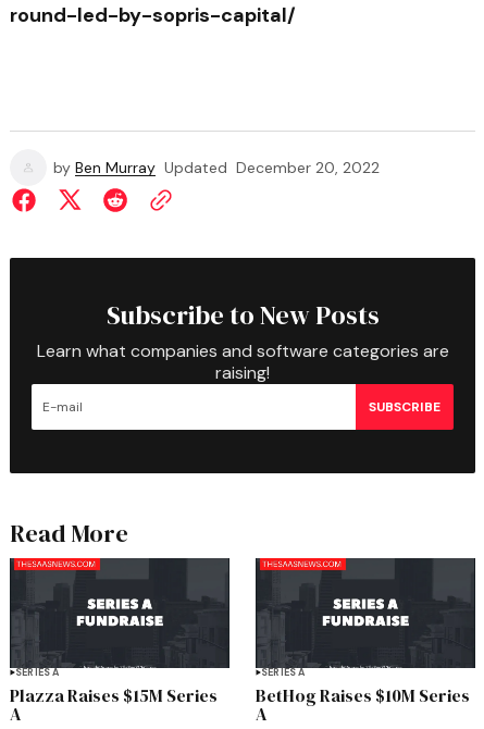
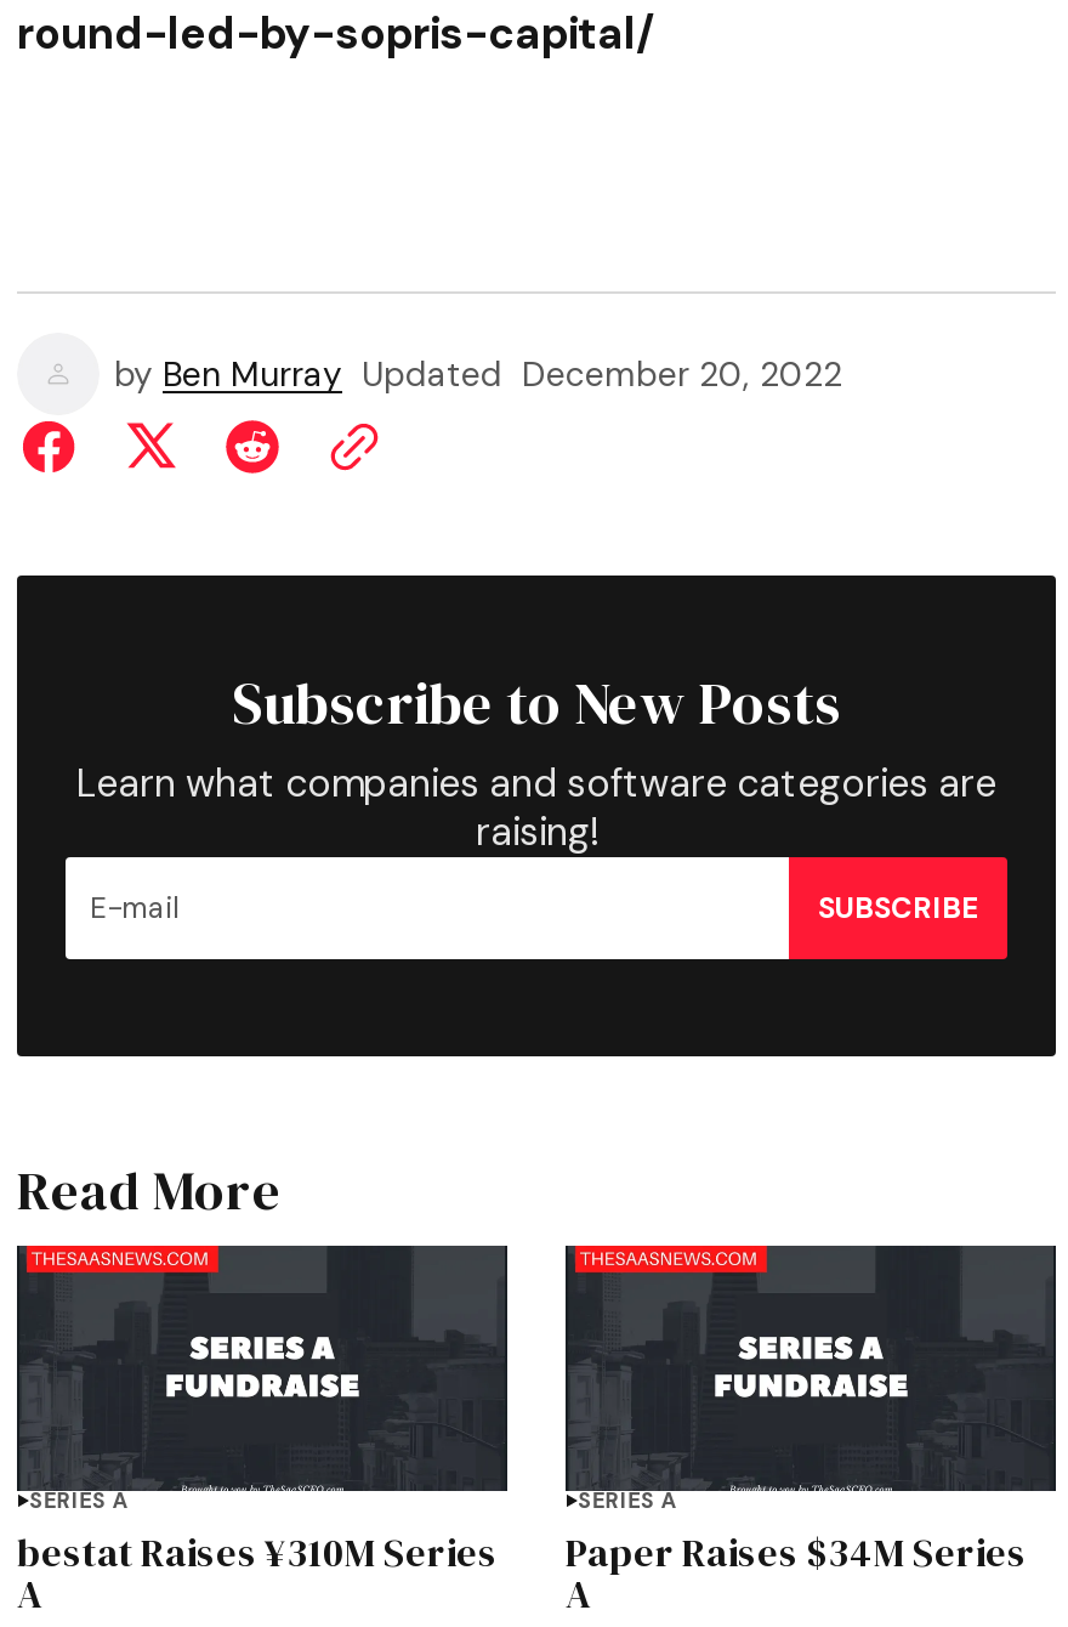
[10,683,218,707] Plazza Raises $15M Series -> [17,1525,498,1578] bestat Raises ¥310M Series
[256,683,470,707] BetHog Raises $10M Series -> [566,1525,1027,1578] Paper Raises $34M Series

